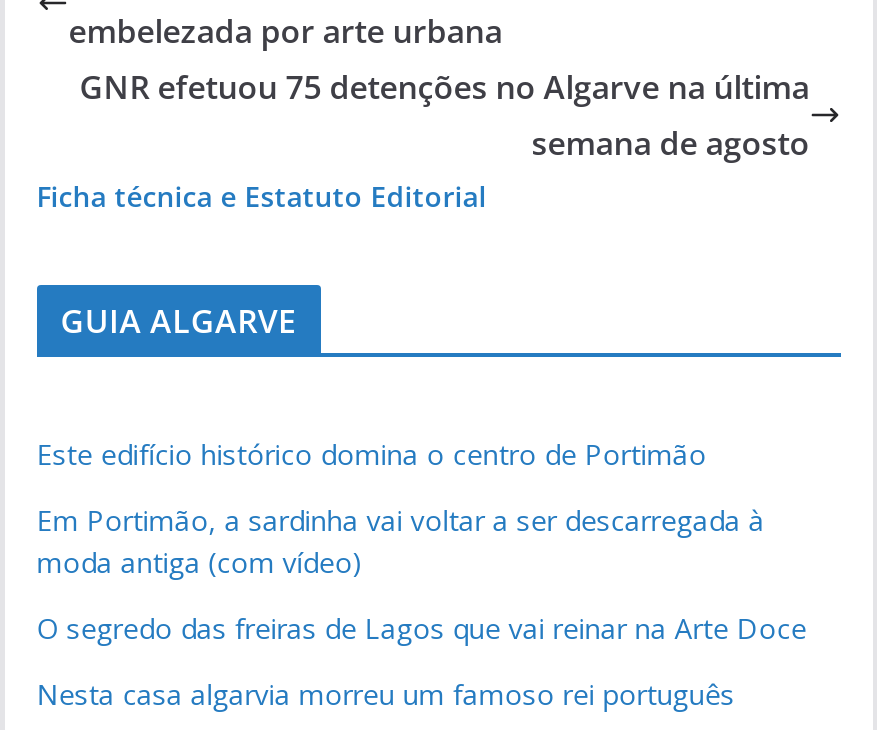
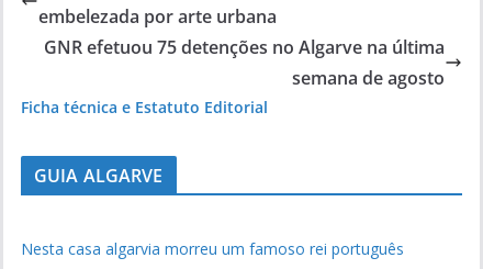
[36,434,806,646] Este edifício histórico domina o centro de Portimão | Em Portimão, a sardinha vai voltar a ser descarregada à | moda antiga (com vídeo) | O segredo das freiras de Lagos que vai reinar na Arte Doce -> none

